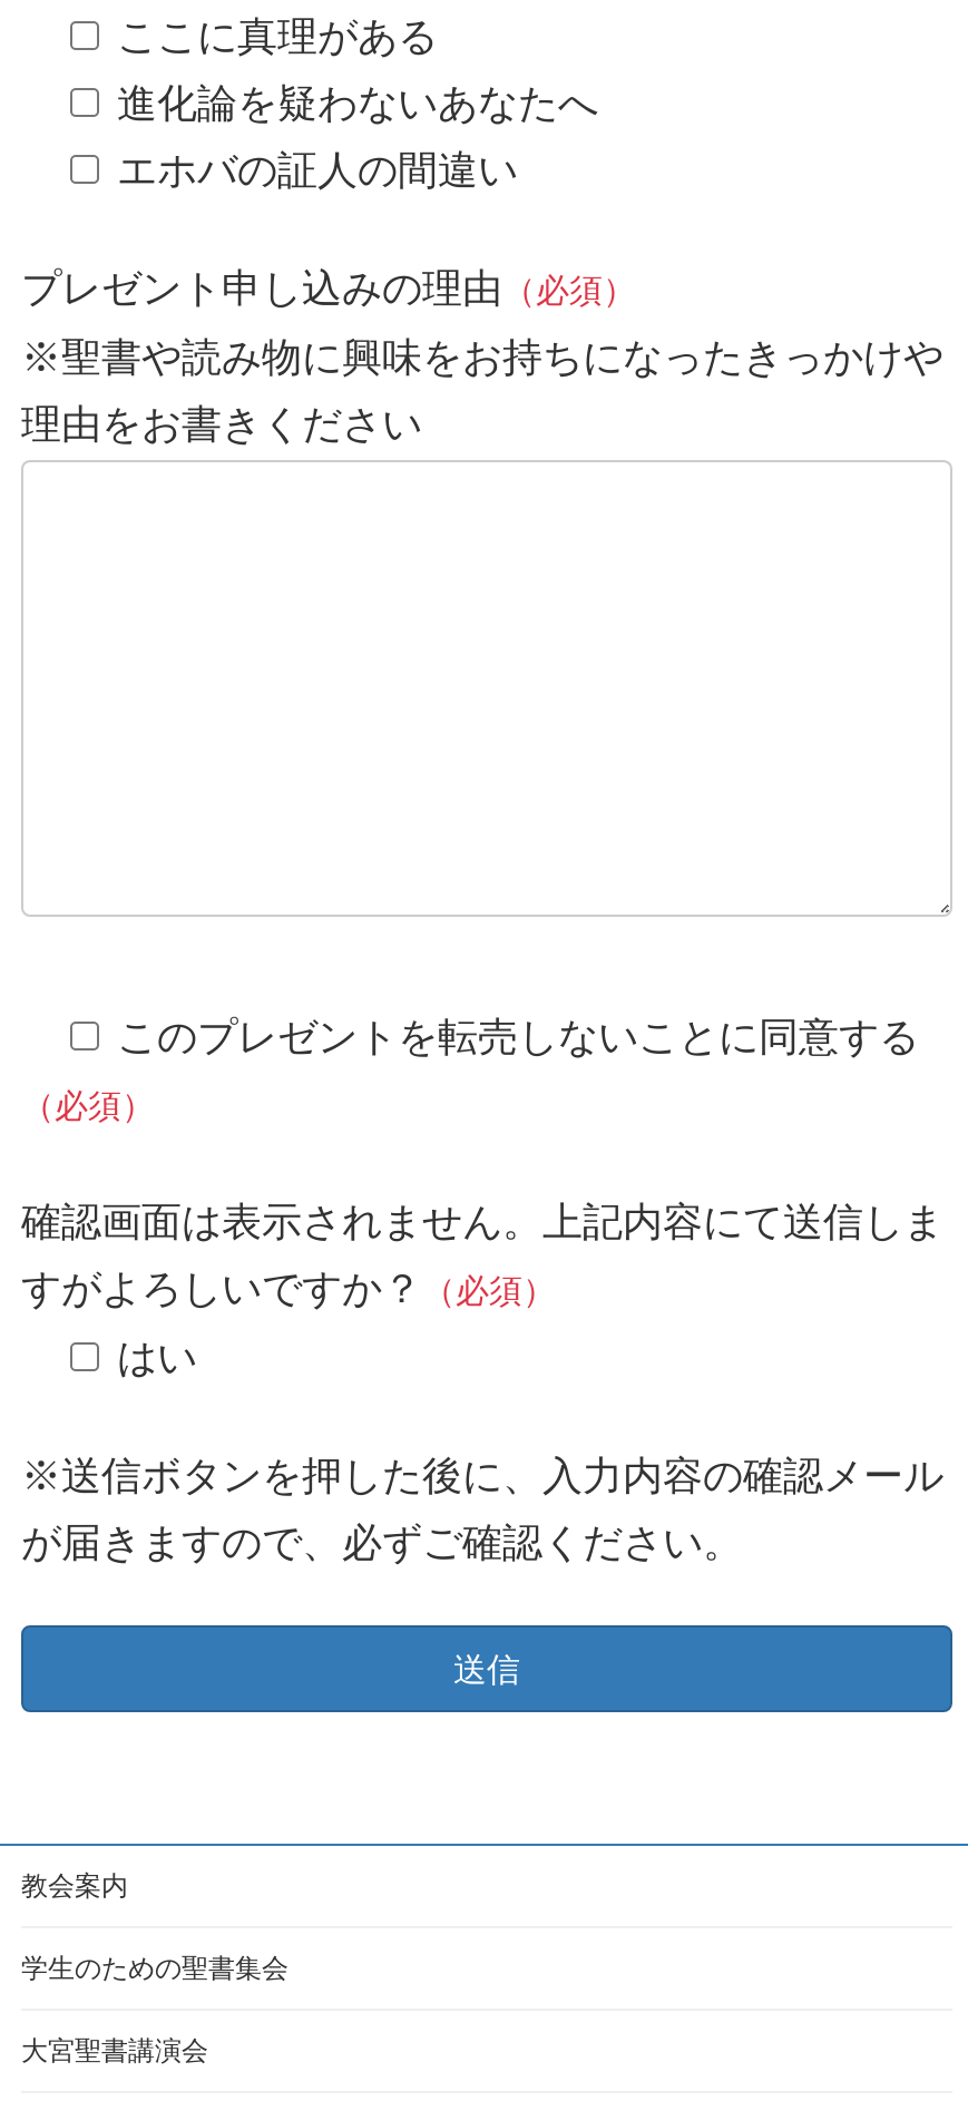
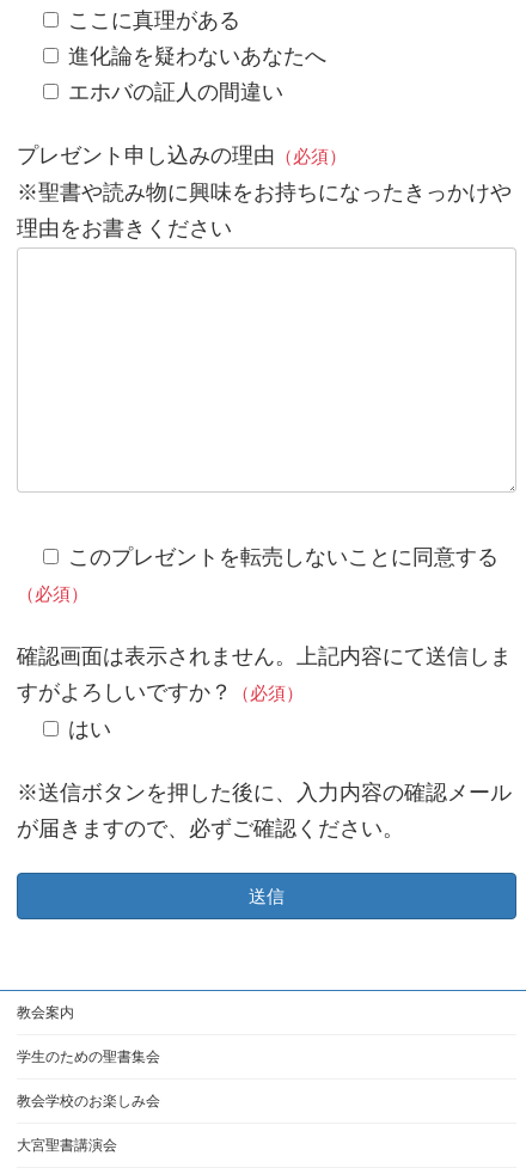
none -> [17,1093,160,1110] 教会学校のお楽しみ会

